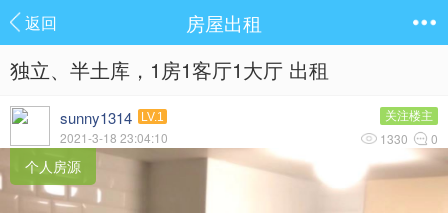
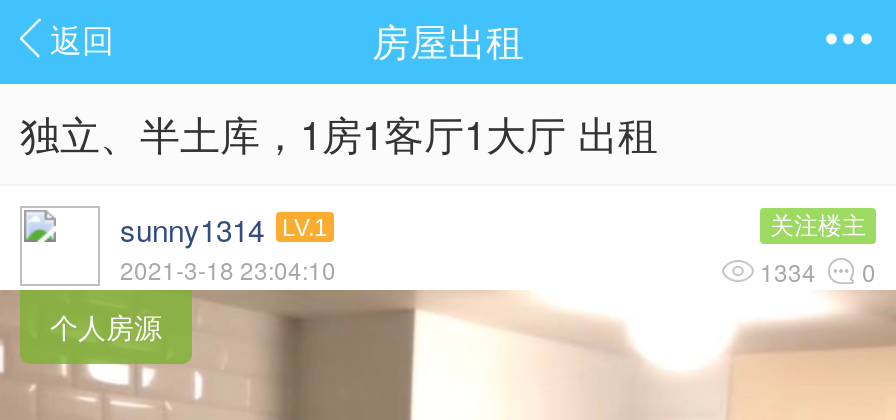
[380,130,438,147] 1330 0 -> [760,254,876,288] 1334 0

